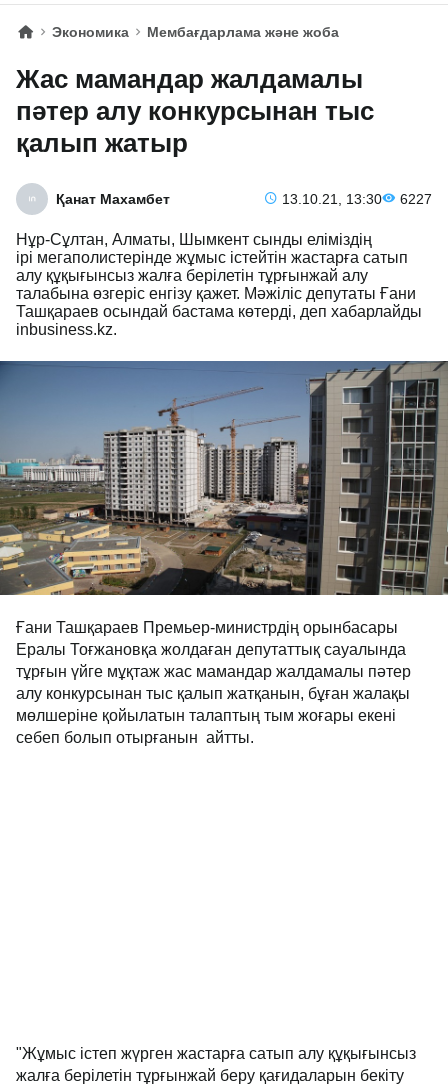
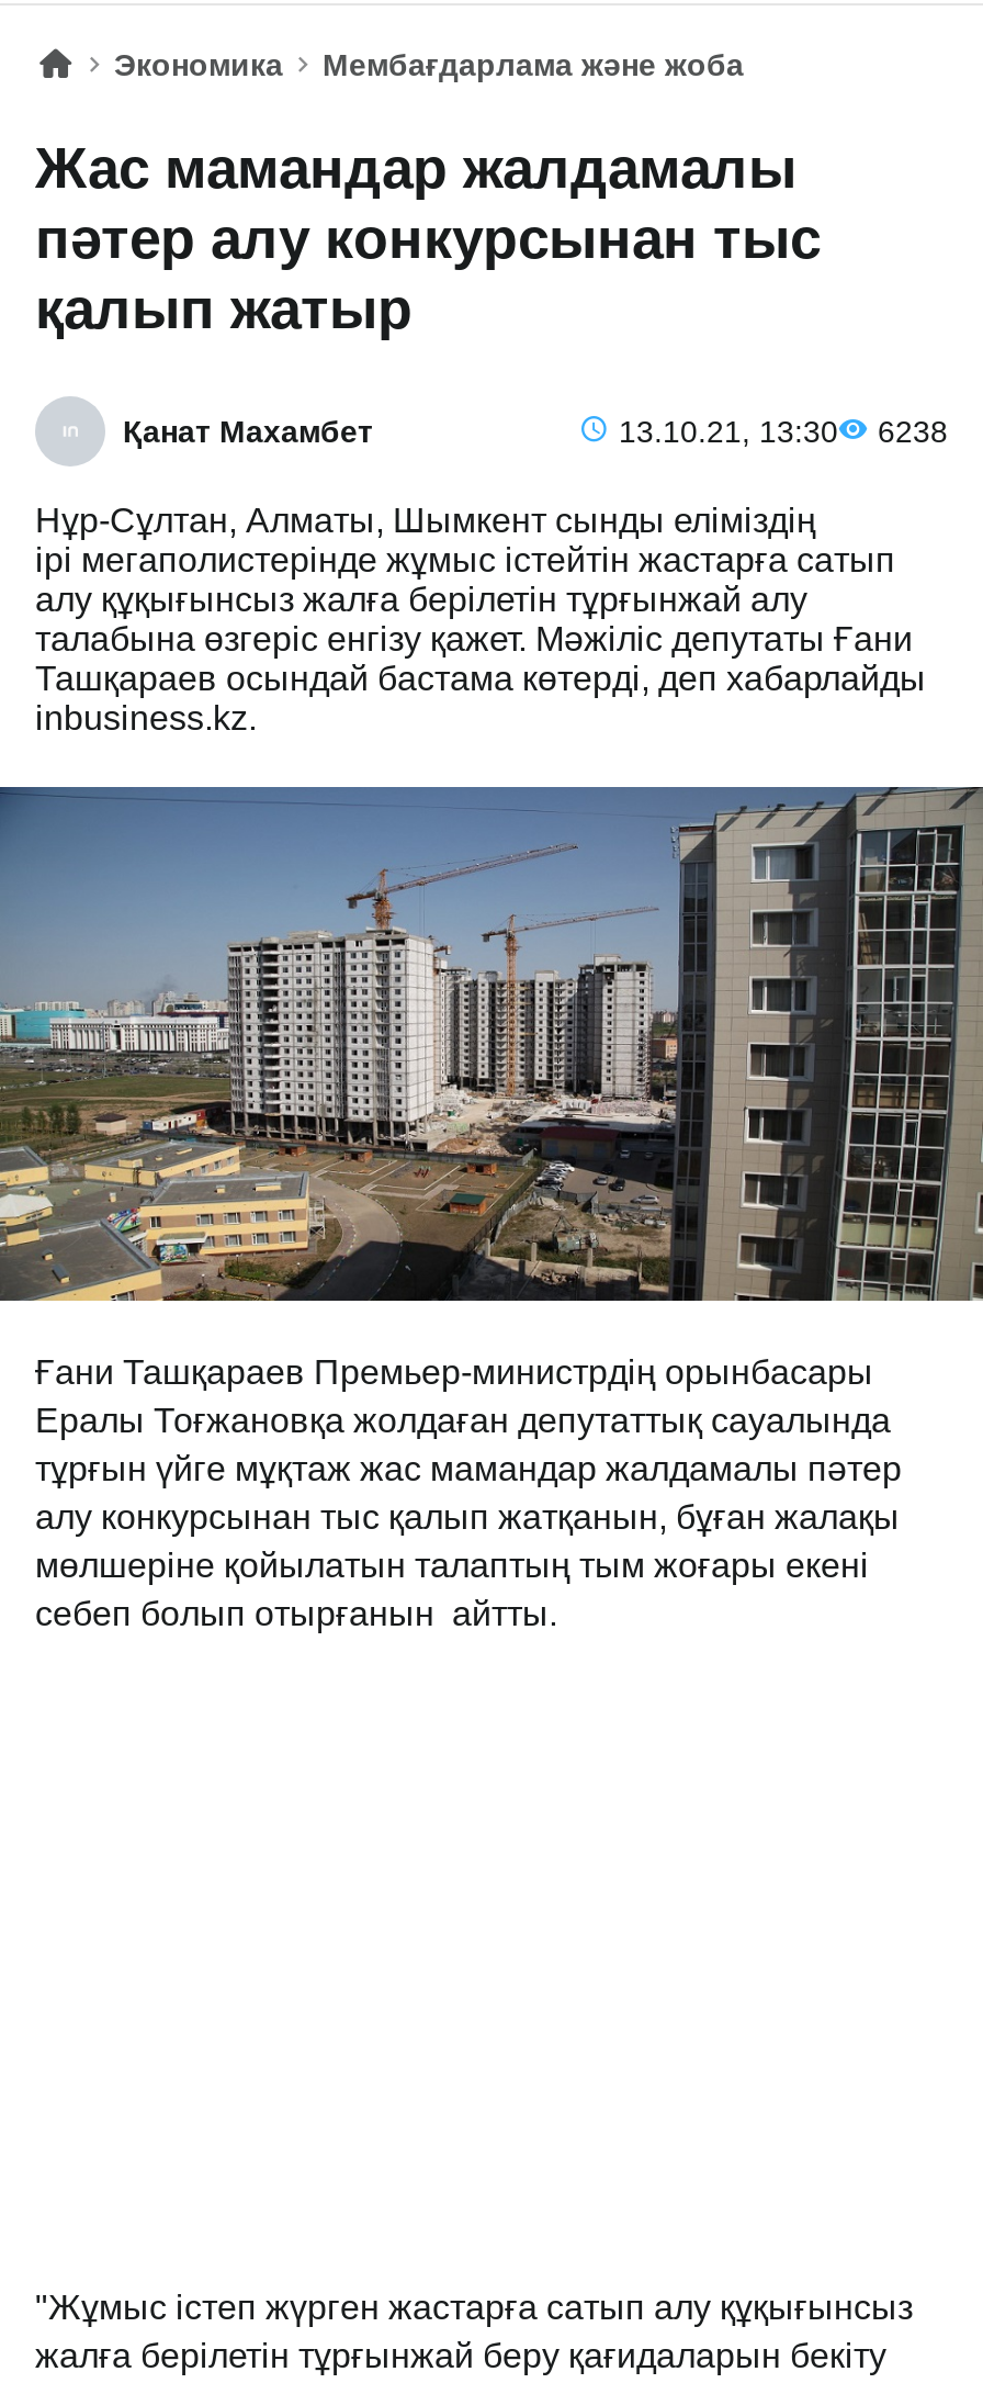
[282,191,432,207] 13.10.21, 13:30 6227 -> [619,414,948,449] 13.10.21, 13:30 6238

